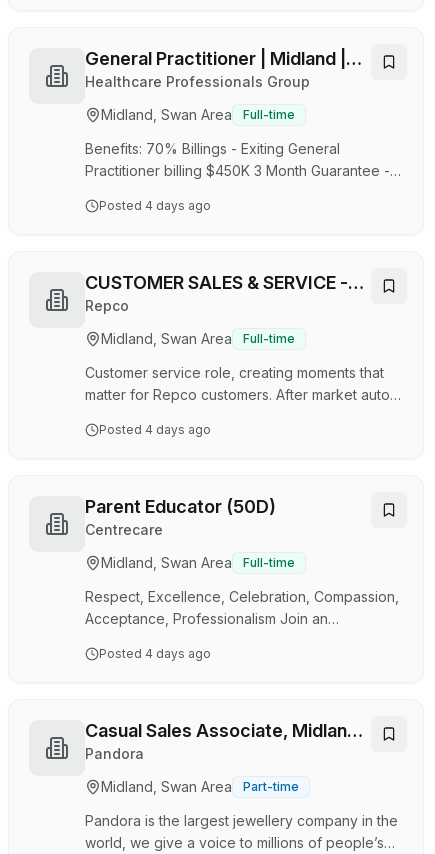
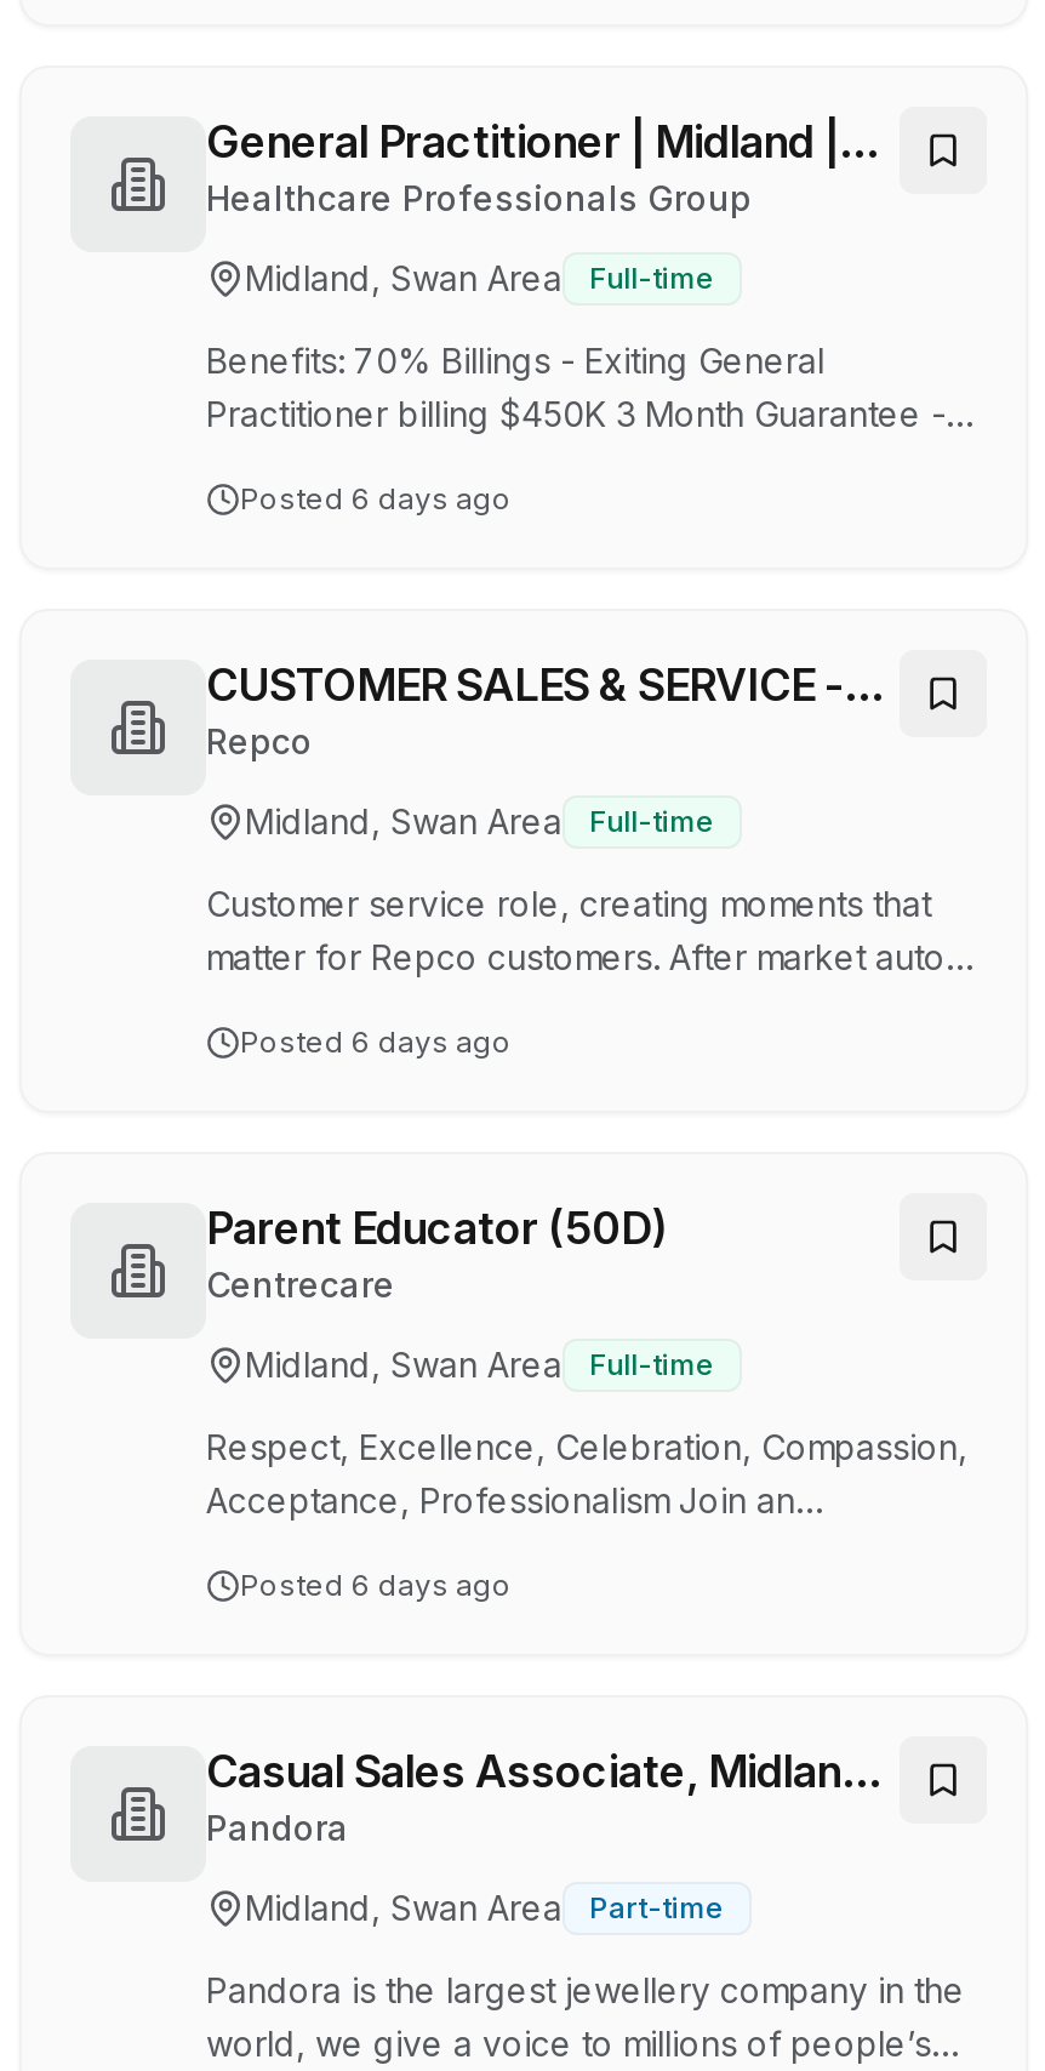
[99,198,211,213] Posted 4 days ago -> [240,480,512,517] Posted 6 days ago
[99,422,211,437] Posted 4 days ago -> [240,1023,512,1060] Posted 6 days ago
[99,646,211,661] Posted 4 days ago -> [240,1567,512,1603] Posted 6 days ago

